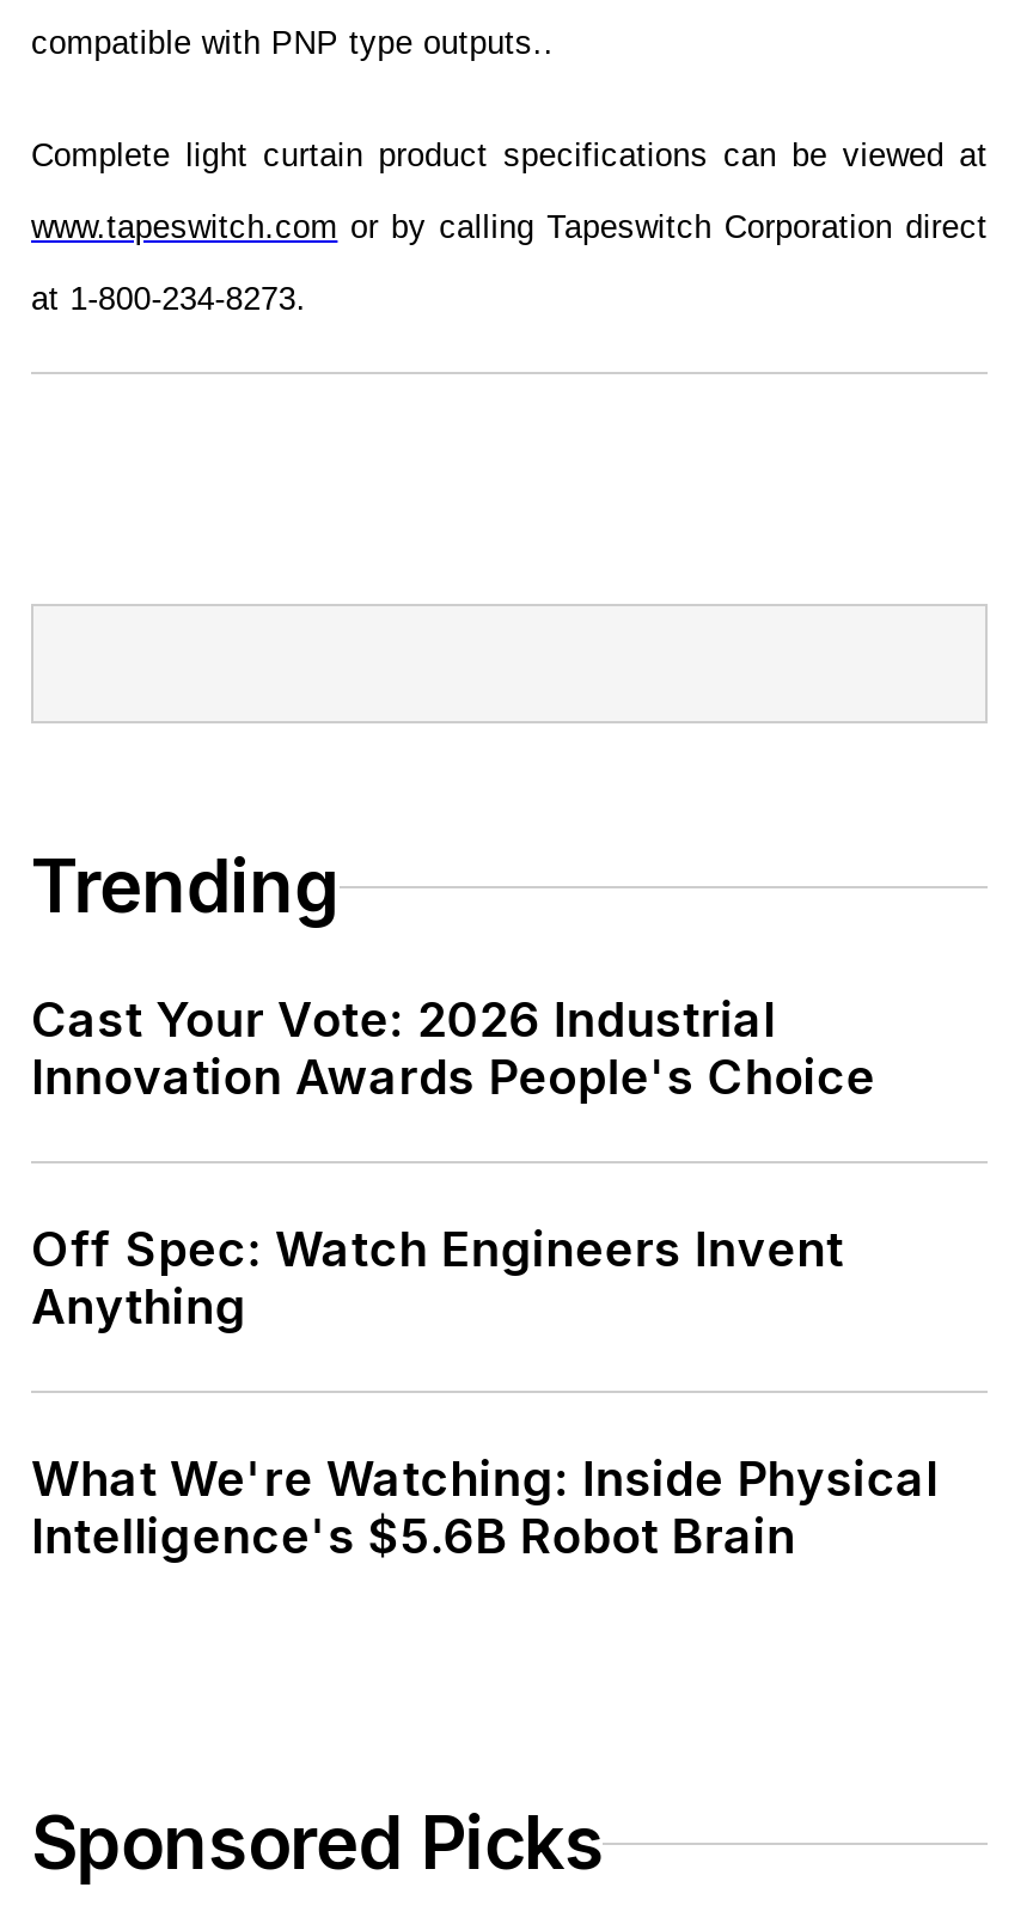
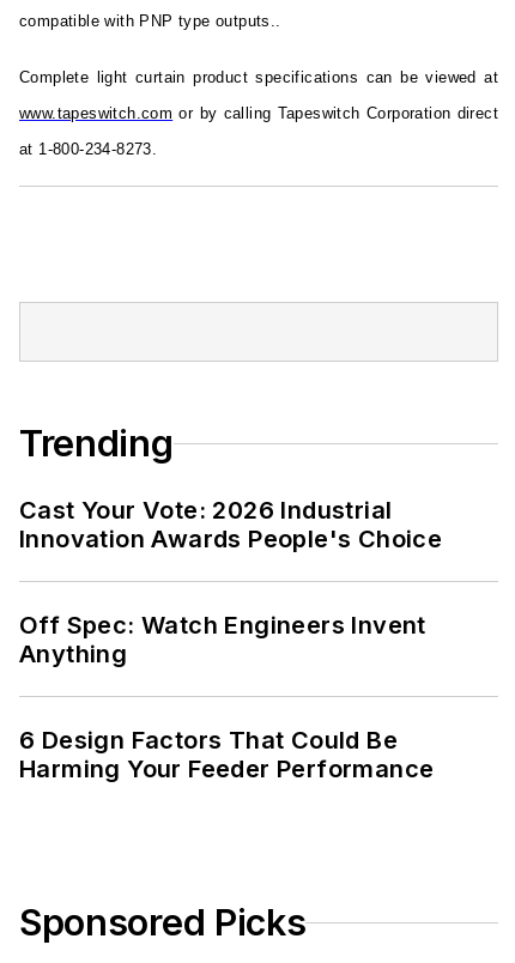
[31,1451,938,1566] What We're Watching: Inside Physical | Intelligence's $5.6B Robot Brain -> [19,726,434,784] 6 Design Factors That Could Be | Harming Your Feeder Performance

